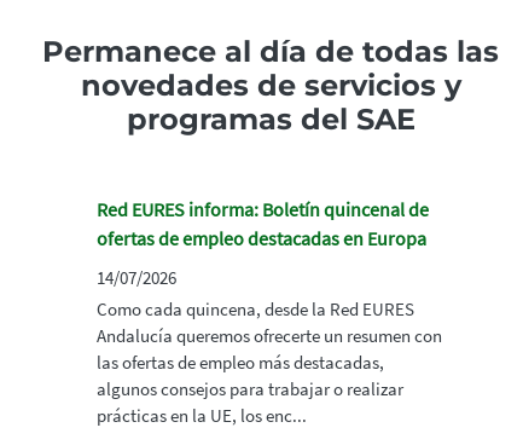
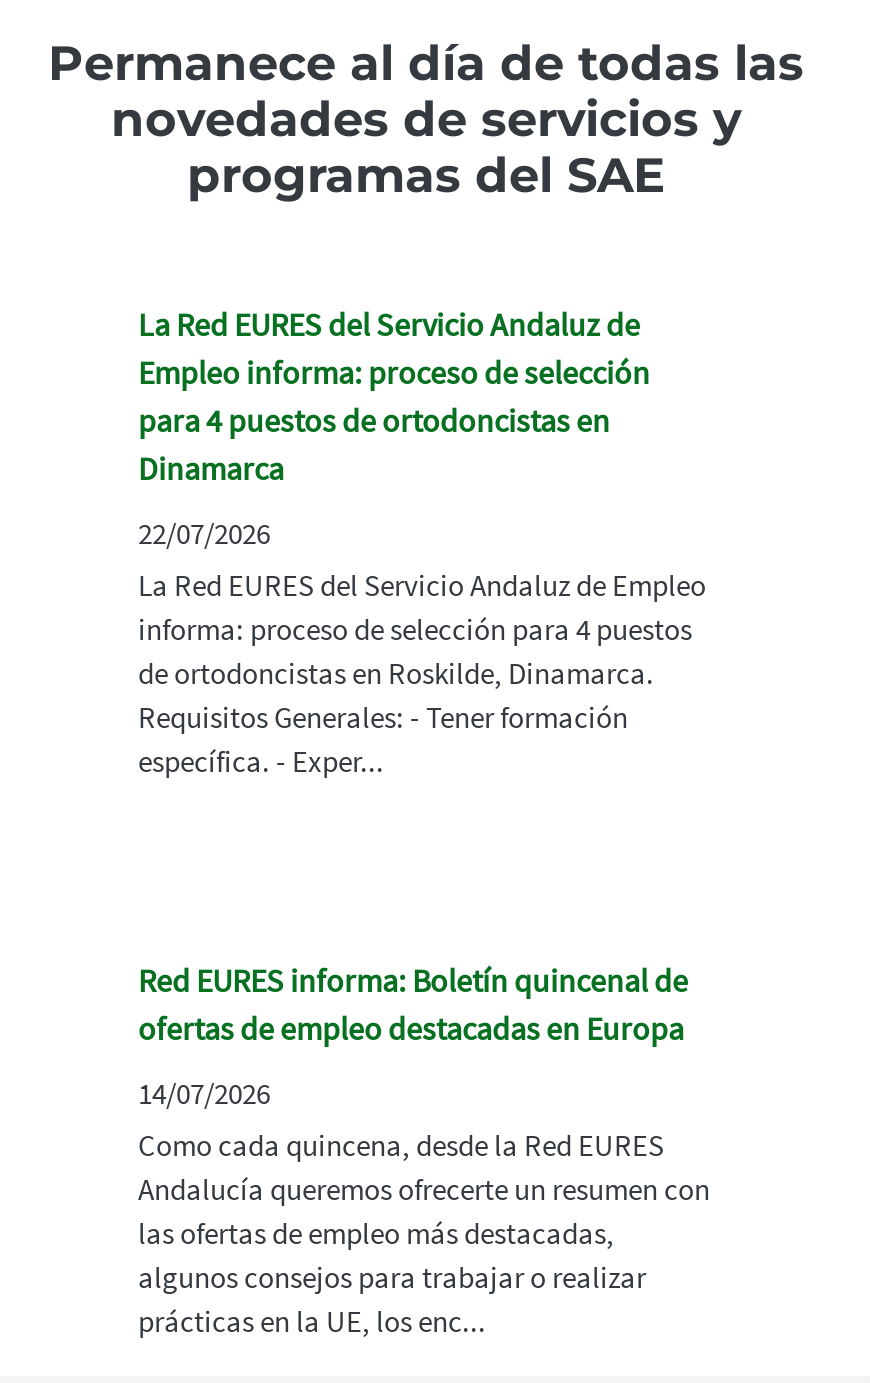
none -> [138,304,706,780] La Red EURES del Servicio Andaluz de | Empleo informa: proceso de selección | para 4 puestos de ortodoncistas en | Dinamarca | 22/07/2026 | La Red EURES del Servicio Andaluz de Empleo | informa: proceso de selección para 4 puestos | de ortodoncistas en Roskilde, Dinamarca. | Requisitos Generales: - Tener formación | específica. - Exper...

